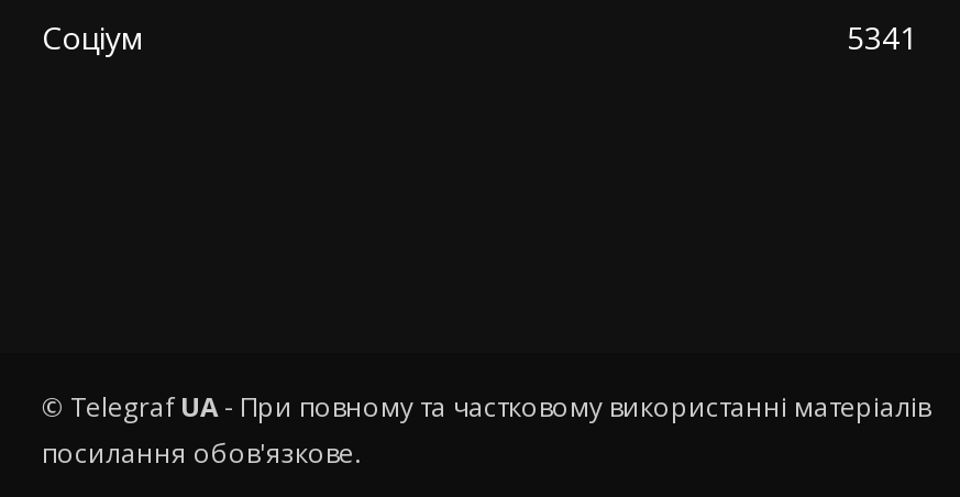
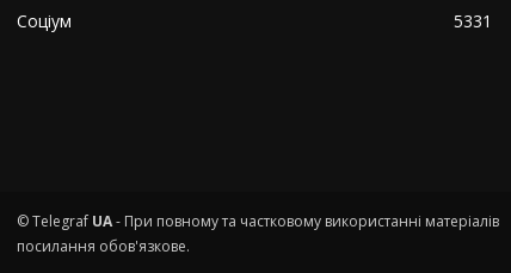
[847,17,917,59] 5341 -> [454,9,492,32] 5331

